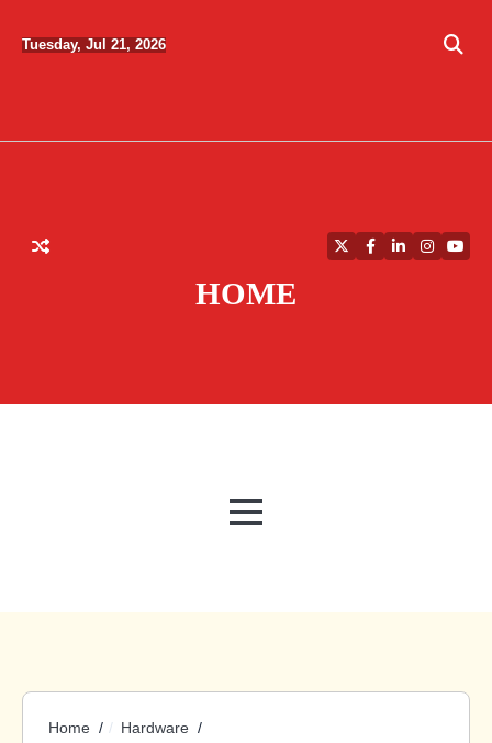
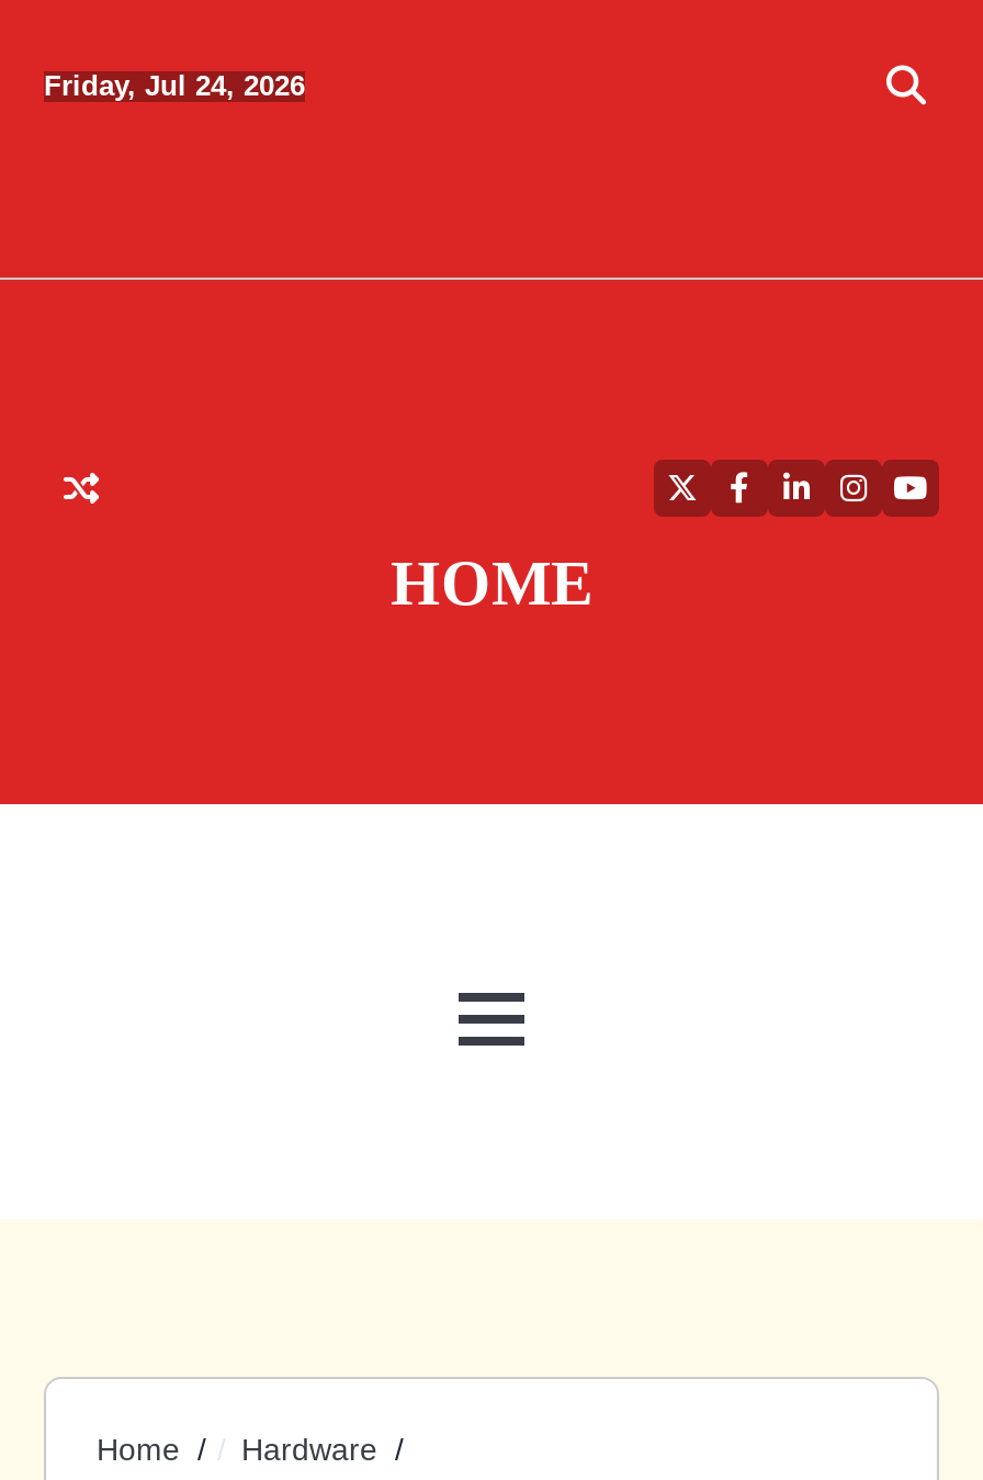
[22,36,166,53] Tuesday, Jul 21, 2026 -> [44,69,305,102] Friday, Jul 24, 2026

